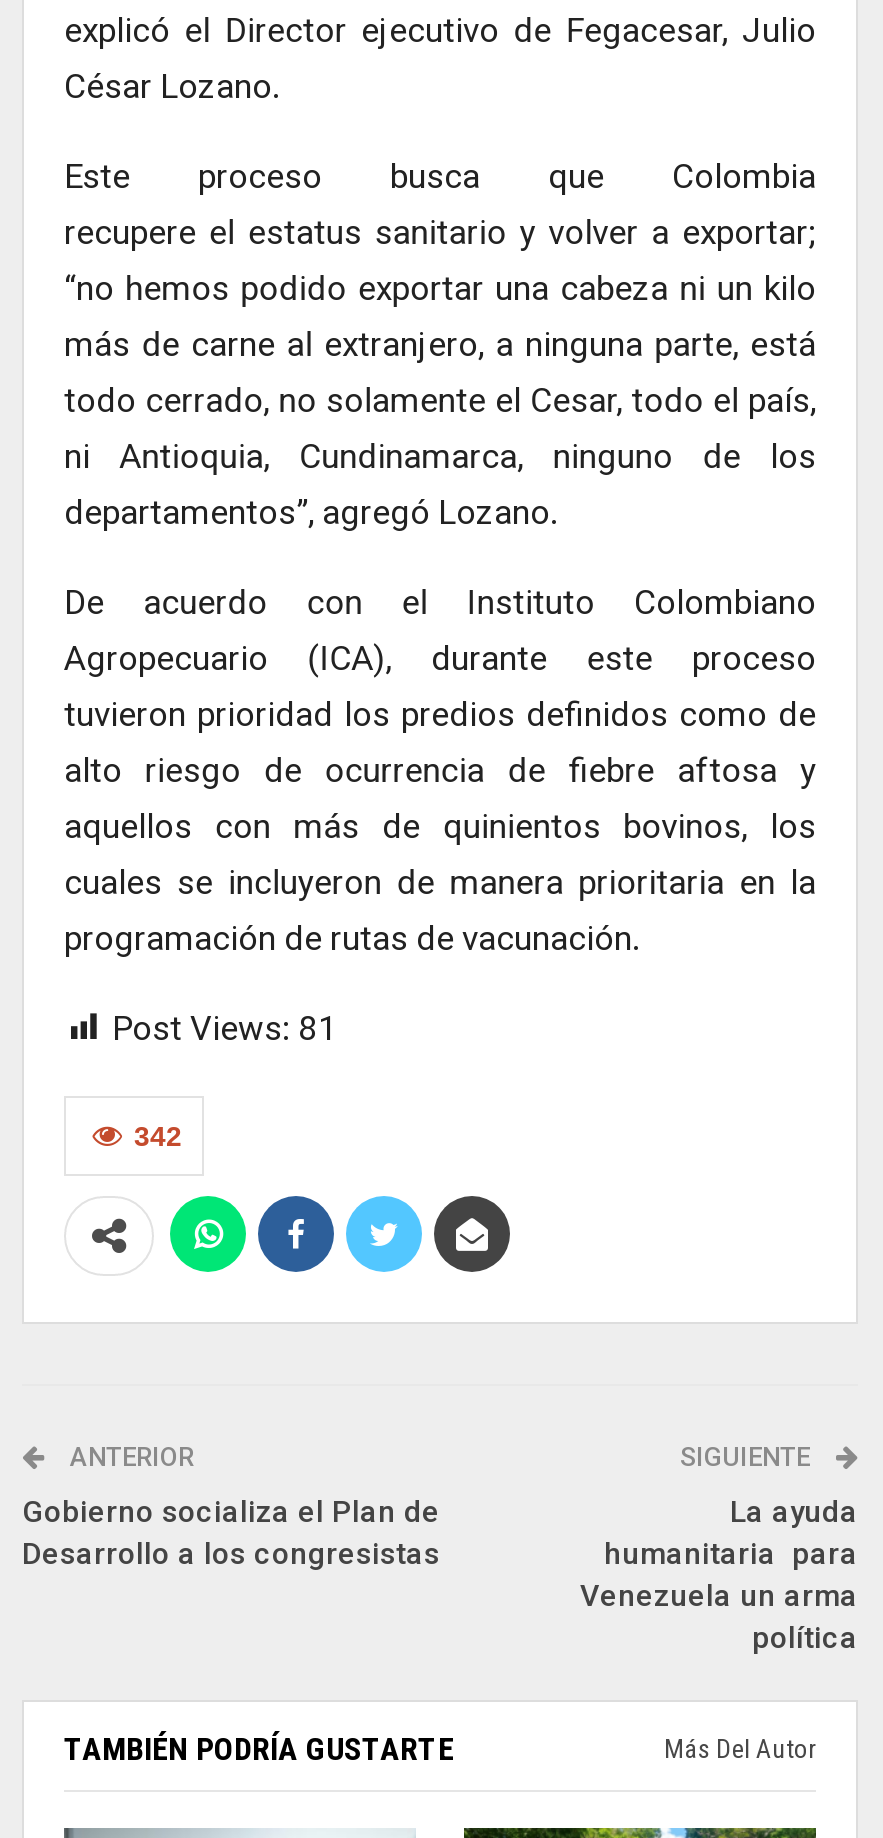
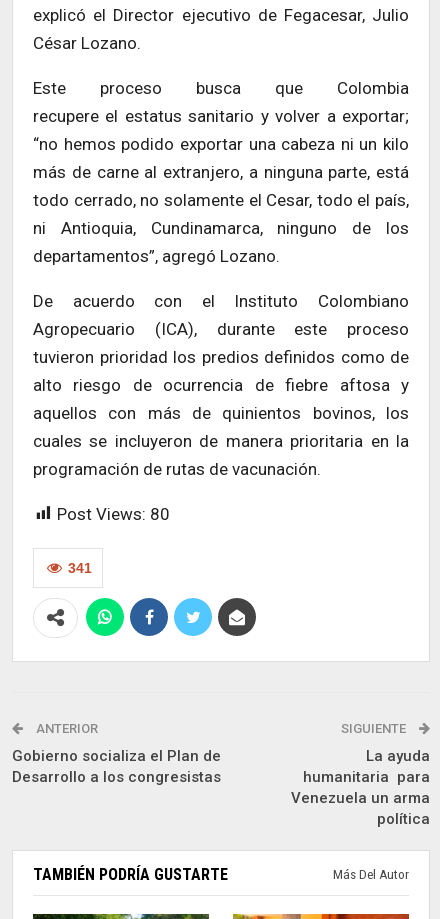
[112,1007,338,1047] Post Views: 81 -> [57,504,170,524] Post Views: 80
[134,1119,182,1151] 342 -> [68,560,92,576] 341

